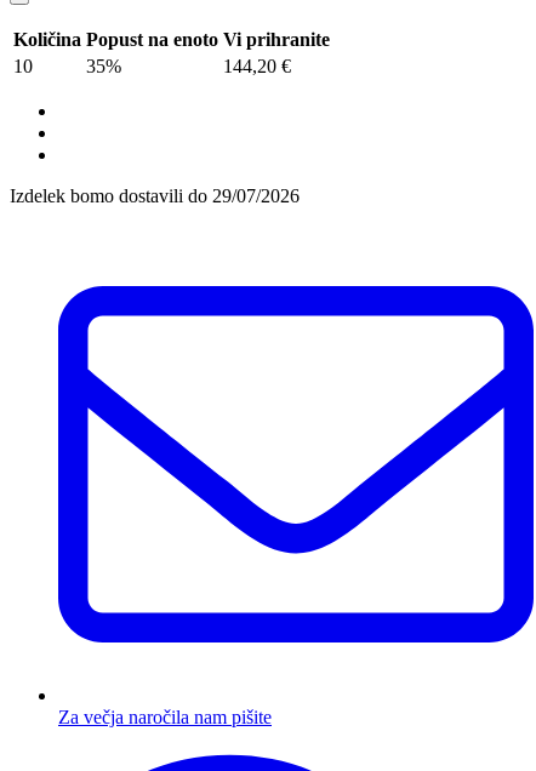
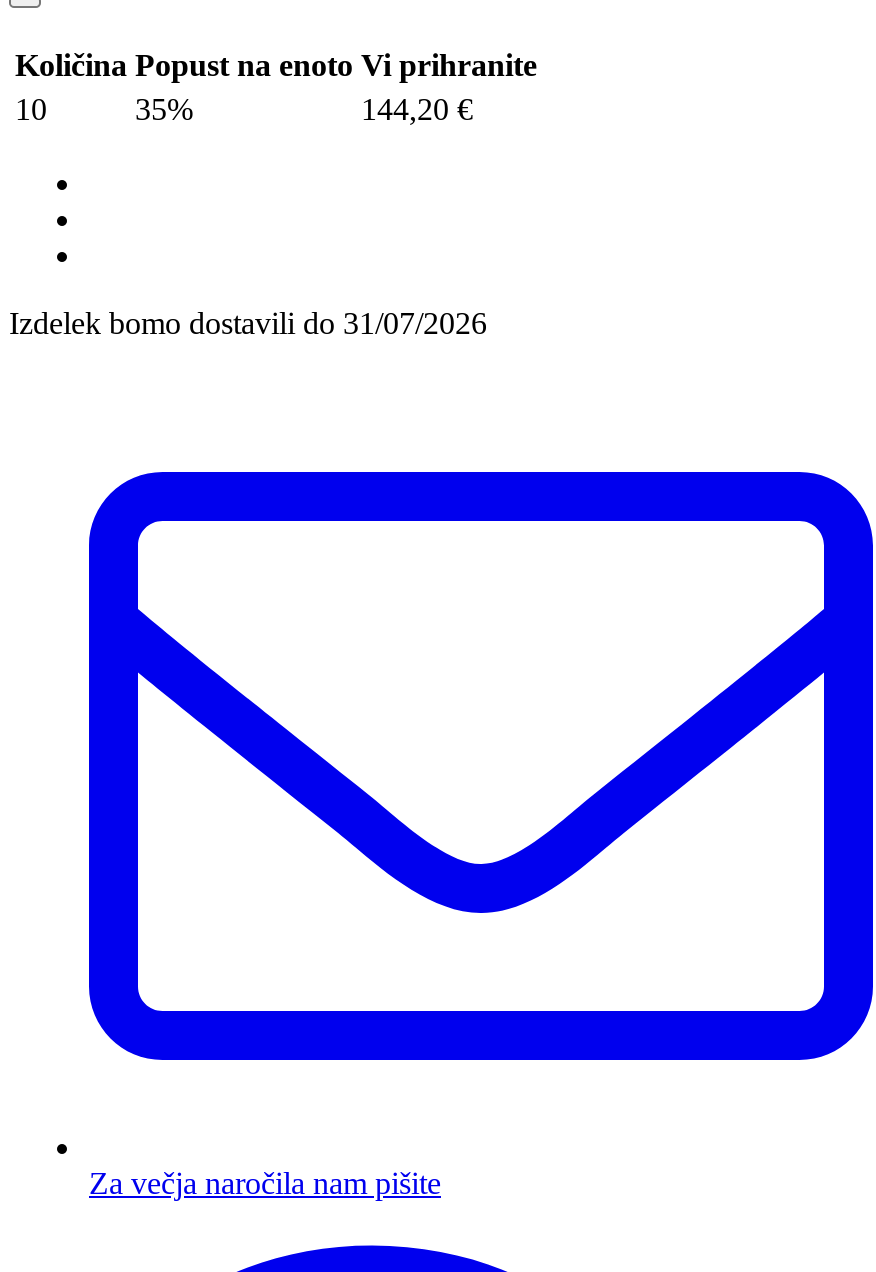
[10,185,300,206] Izdelek bomo dostavili do 29/07/2026 -> [9,306,487,340] Izdelek bomo dostavili do 31/07/2026

